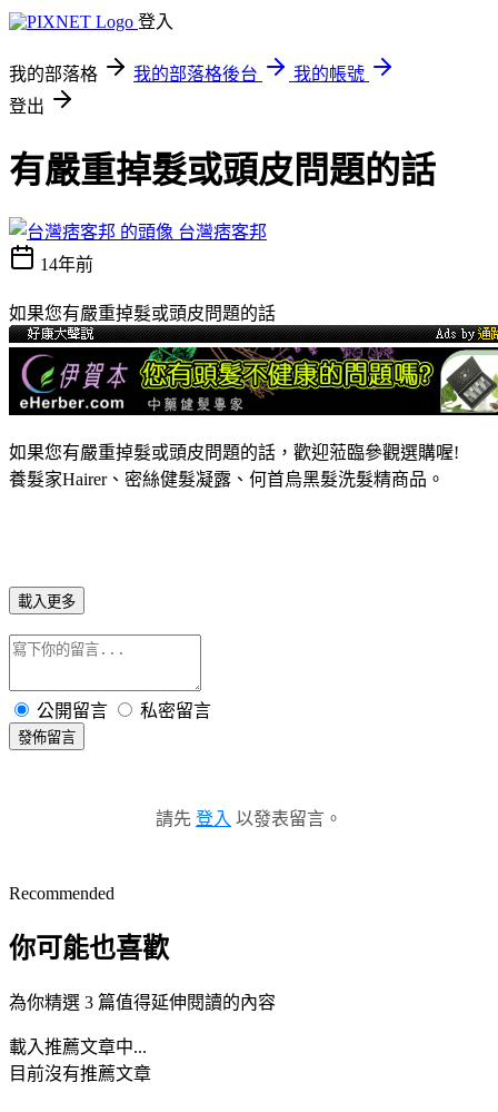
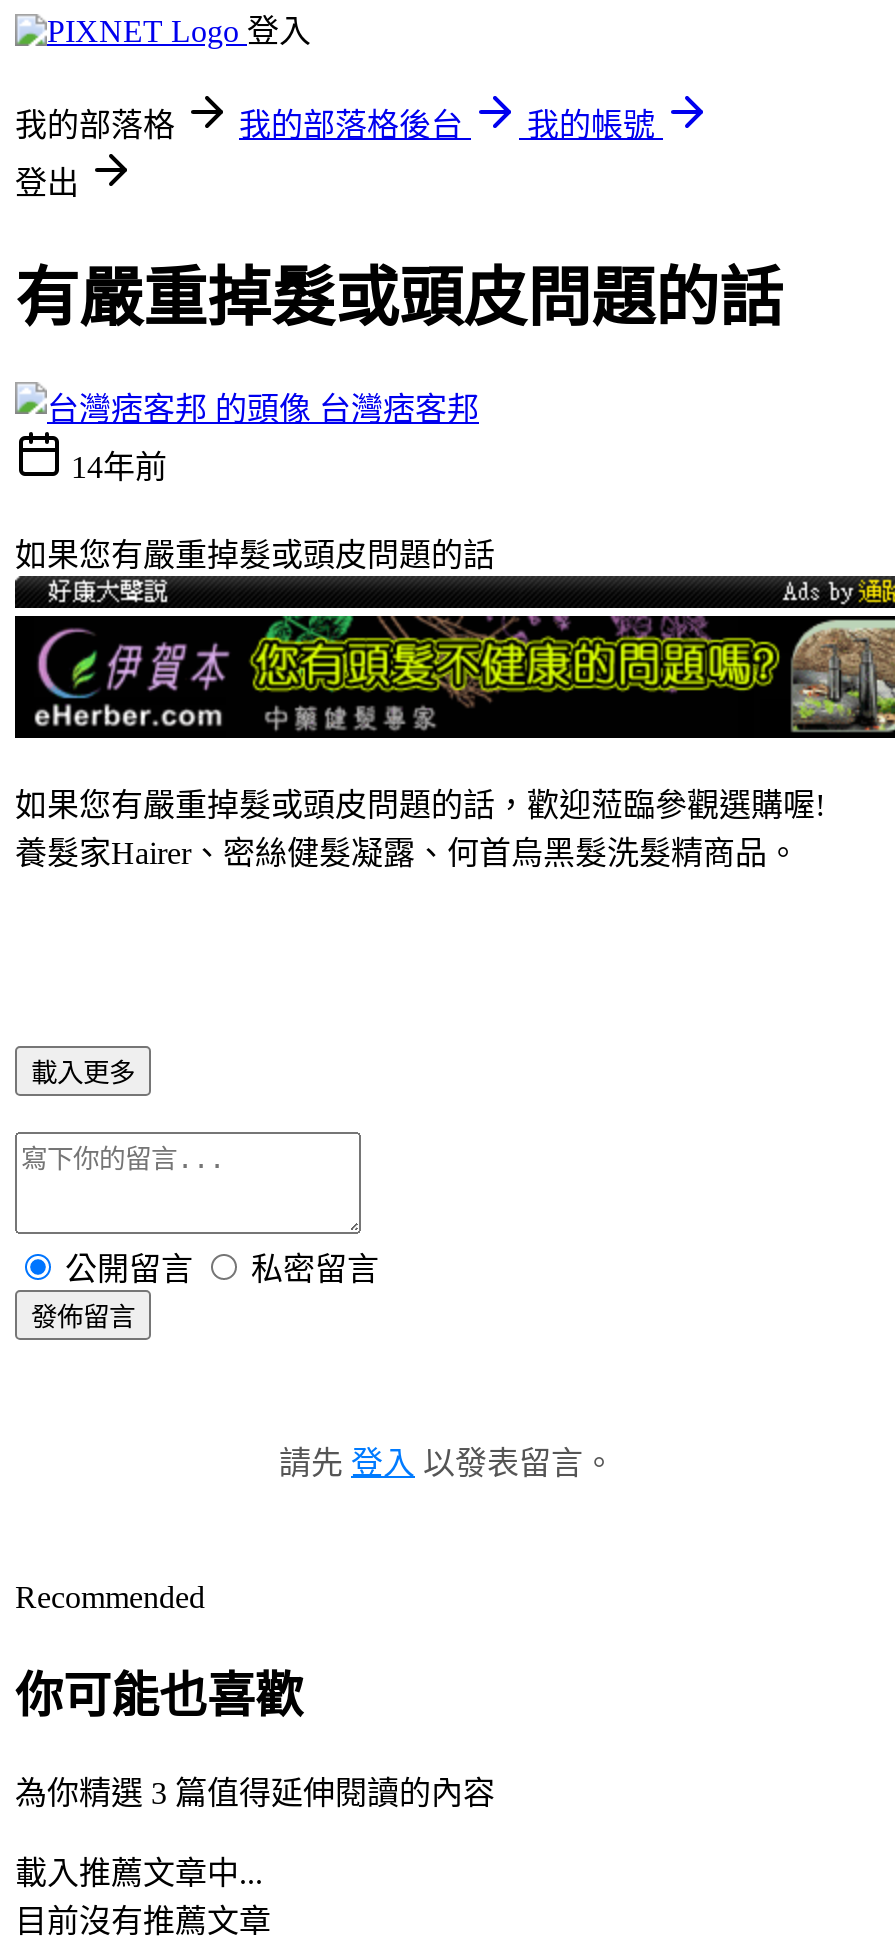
[440,354,495,413] [image] -> [791,628,889,736] [image]

